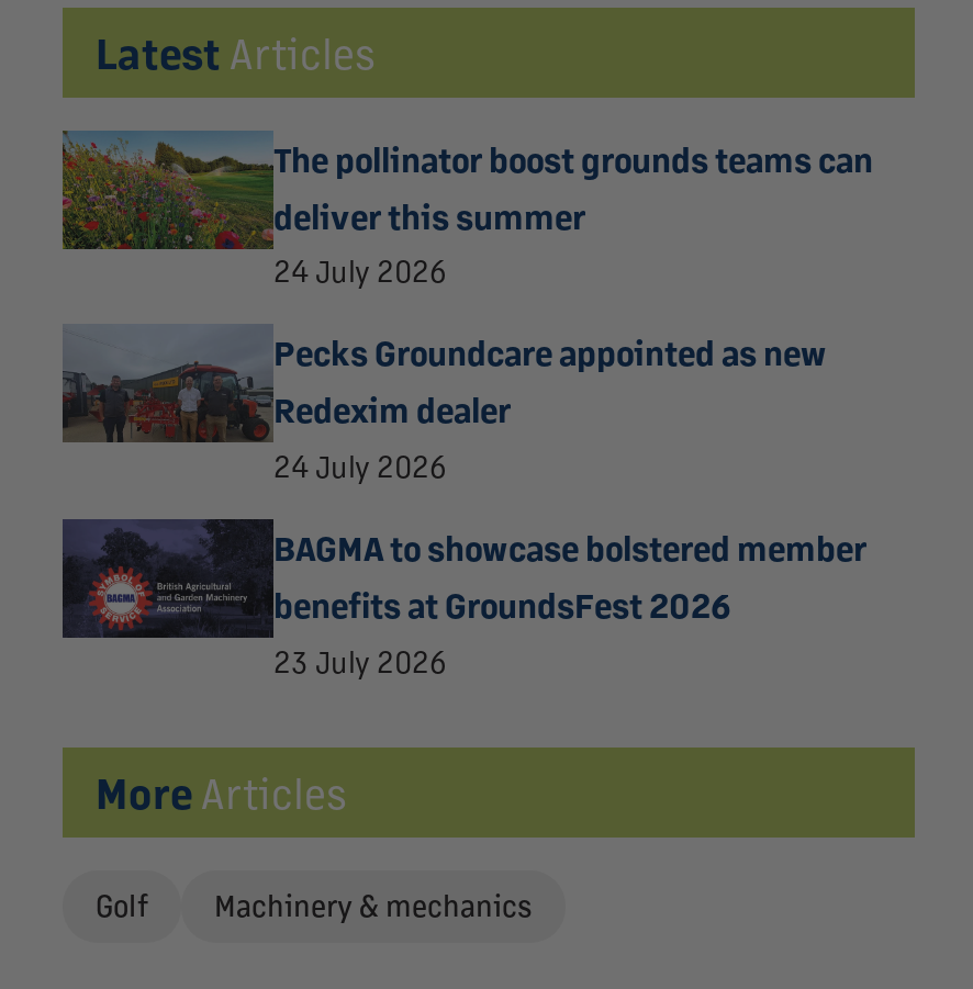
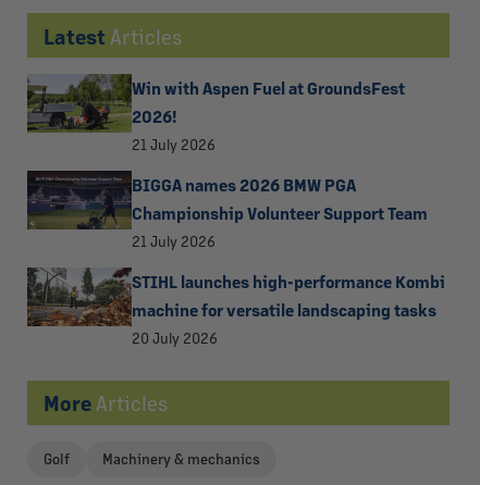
[60,130,873,290] [image] | The pollinator boost grounds teams can | deliver this summer | 24 July 2026 -> [26,73,405,153] [image] | Win with Aspen Fuel at GroundsFest | 2026! | 21 July 2026
[63,325,827,485] [image] | Pecks Groundcare appointed as new | Redexim dealer | 24 July 2026 -> [26,170,428,250] [image] | BIGGA names 2026 BMW PGA | Championship Volunteer Support Team | 21 July 2026
[60,516,866,680] [image] | BAGMA to showcase bolstered member | benefits at GroundsFest 2026 | 23 July 2026 -> [26,266,445,346] [image] | STIHL launches high-performance Kombi | machine for versatile landscaping tasks | 20 July 2026

